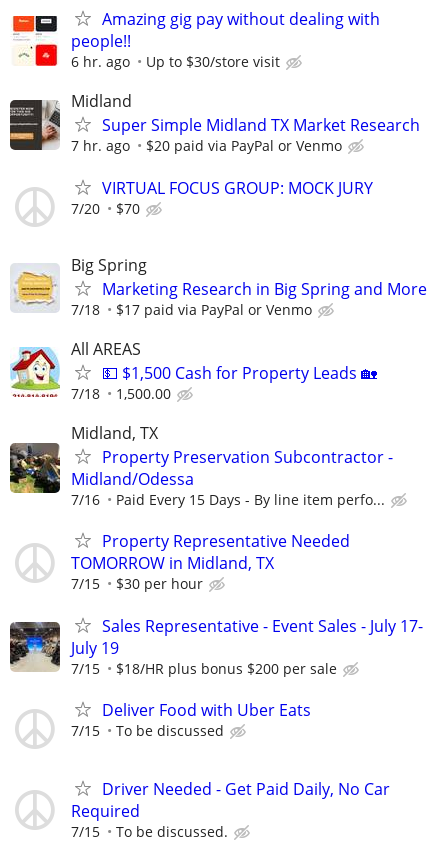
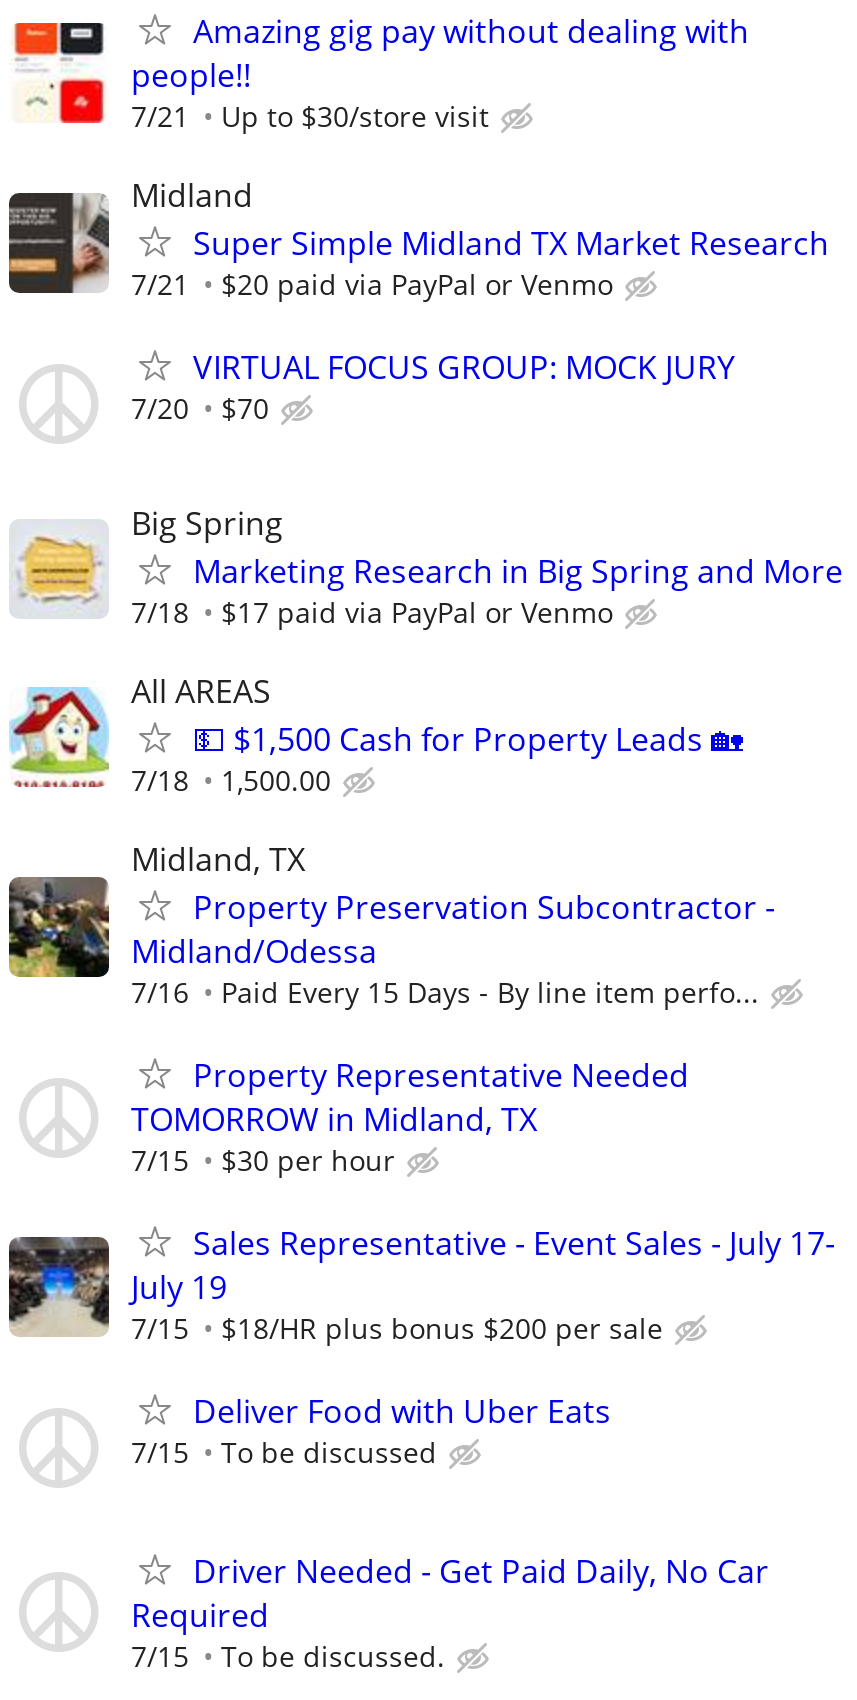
[71,52,280,71] 6 hr. ago Up to $30/store visit -> [131,97,489,135] 7/21 Up to $30/store visit
[71,136,342,155] 7 hr. ago $20 paid via PayPal or Venmo -> [131,266,613,304] 7/21 $20 paid via PayPal or Venmo

